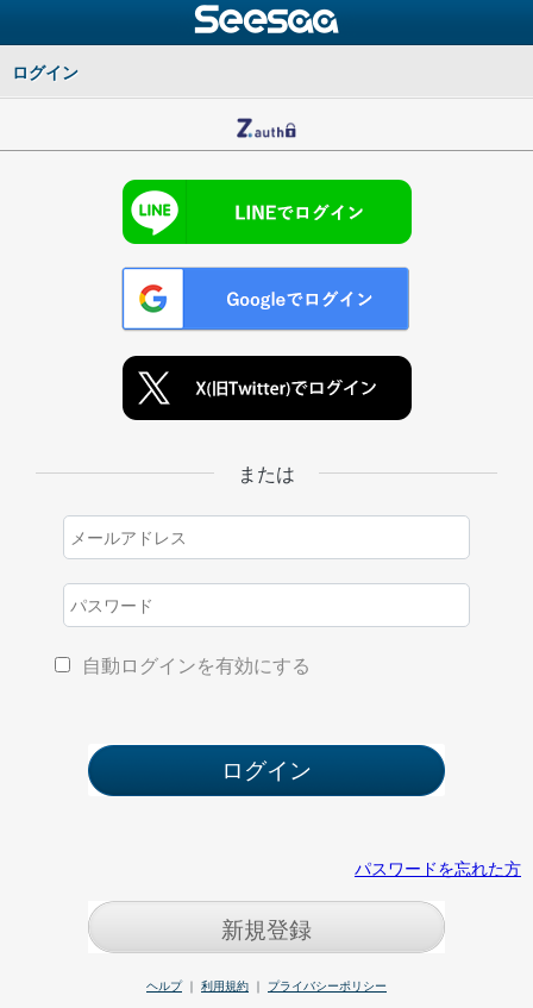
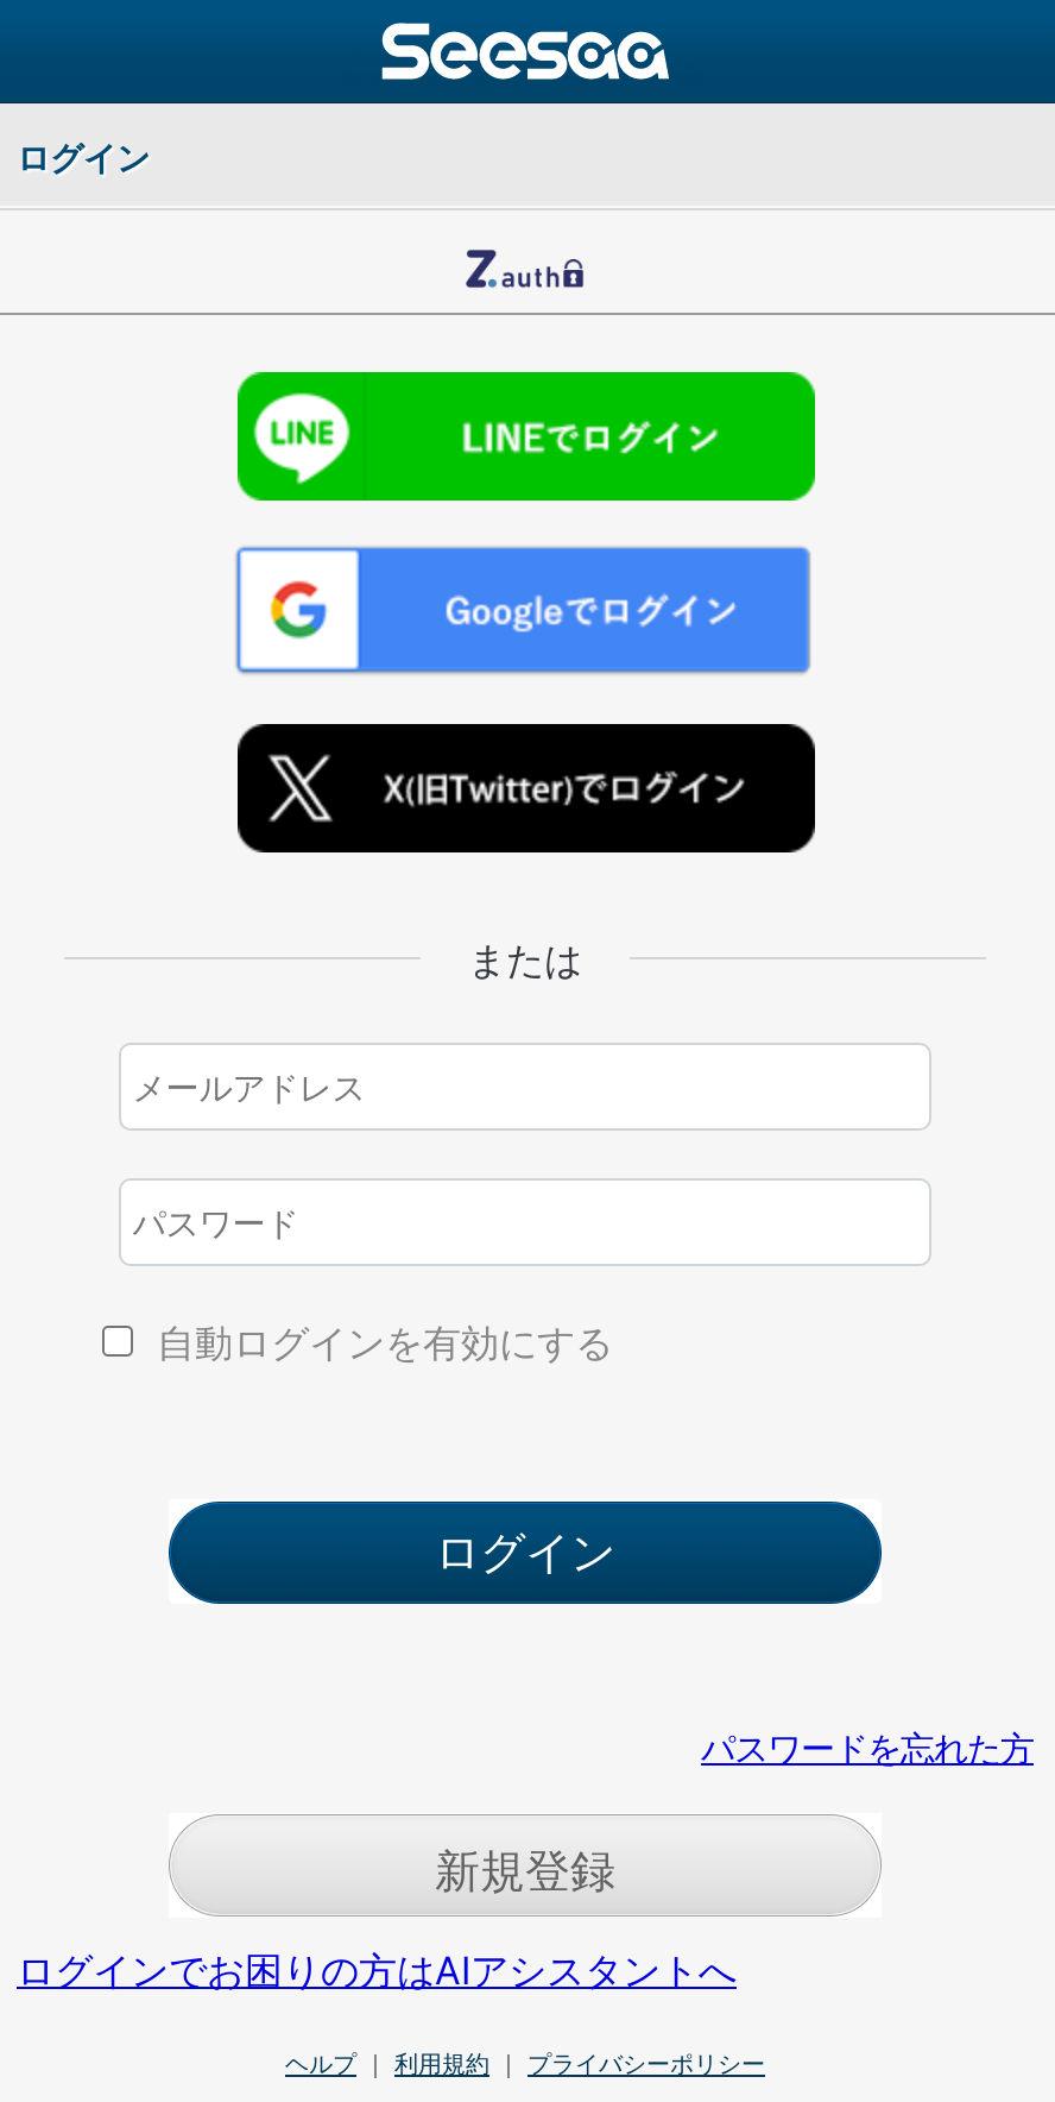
none -> [17,1946,737,1994] ログインでお困りの方はAIアシスタントへ

